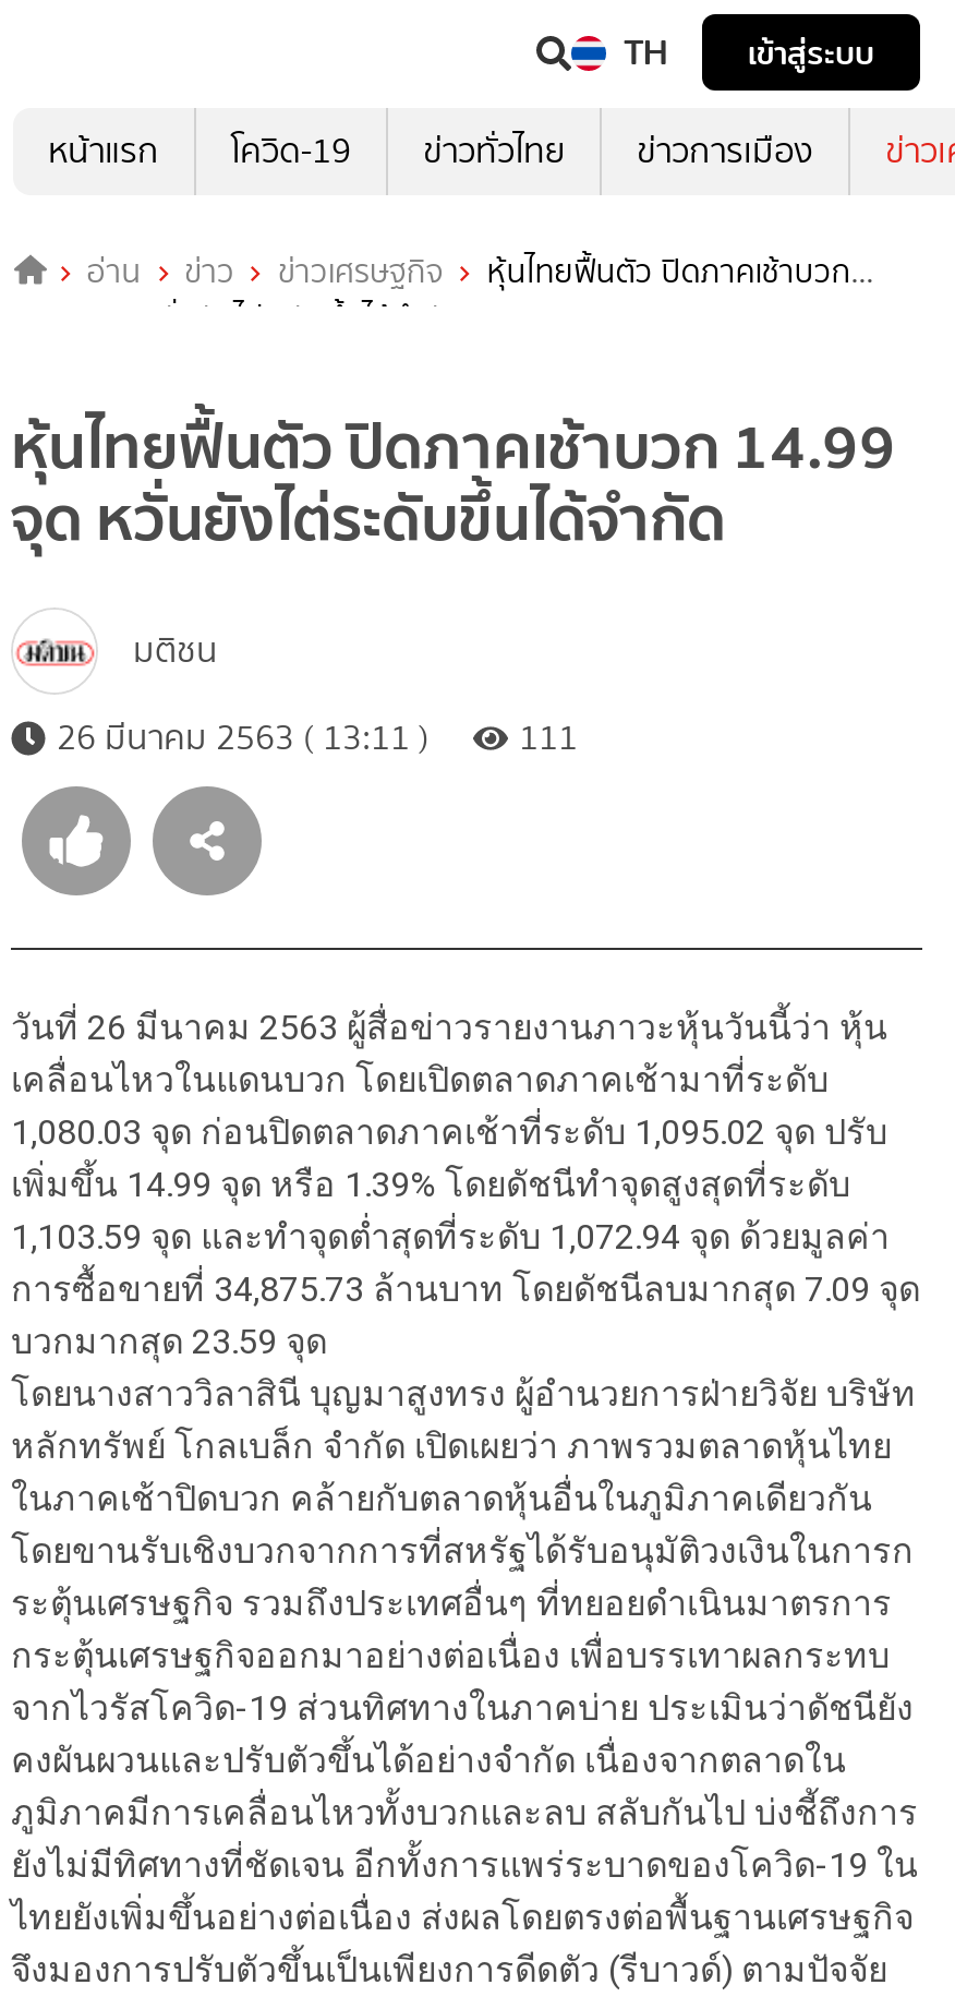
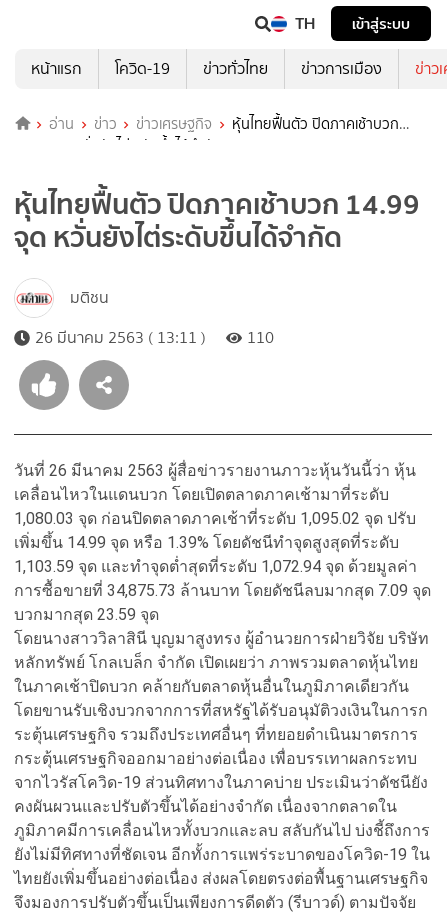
[57,712,578,762] 26 มีนาคม 2563 ( 13:11 ) 111 -> [35,326,274,349] 26 มีนาคม 2563 ( 13:11 ) 110

